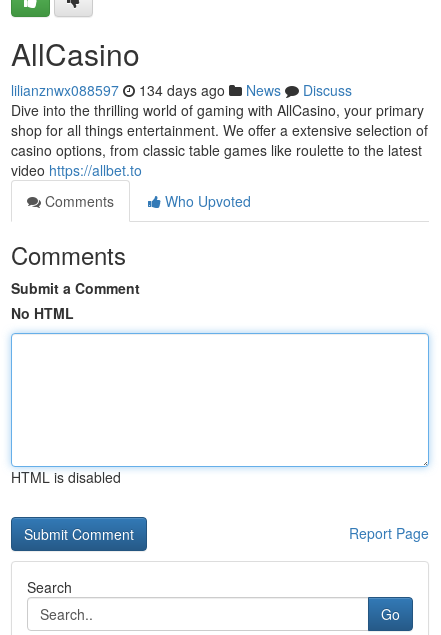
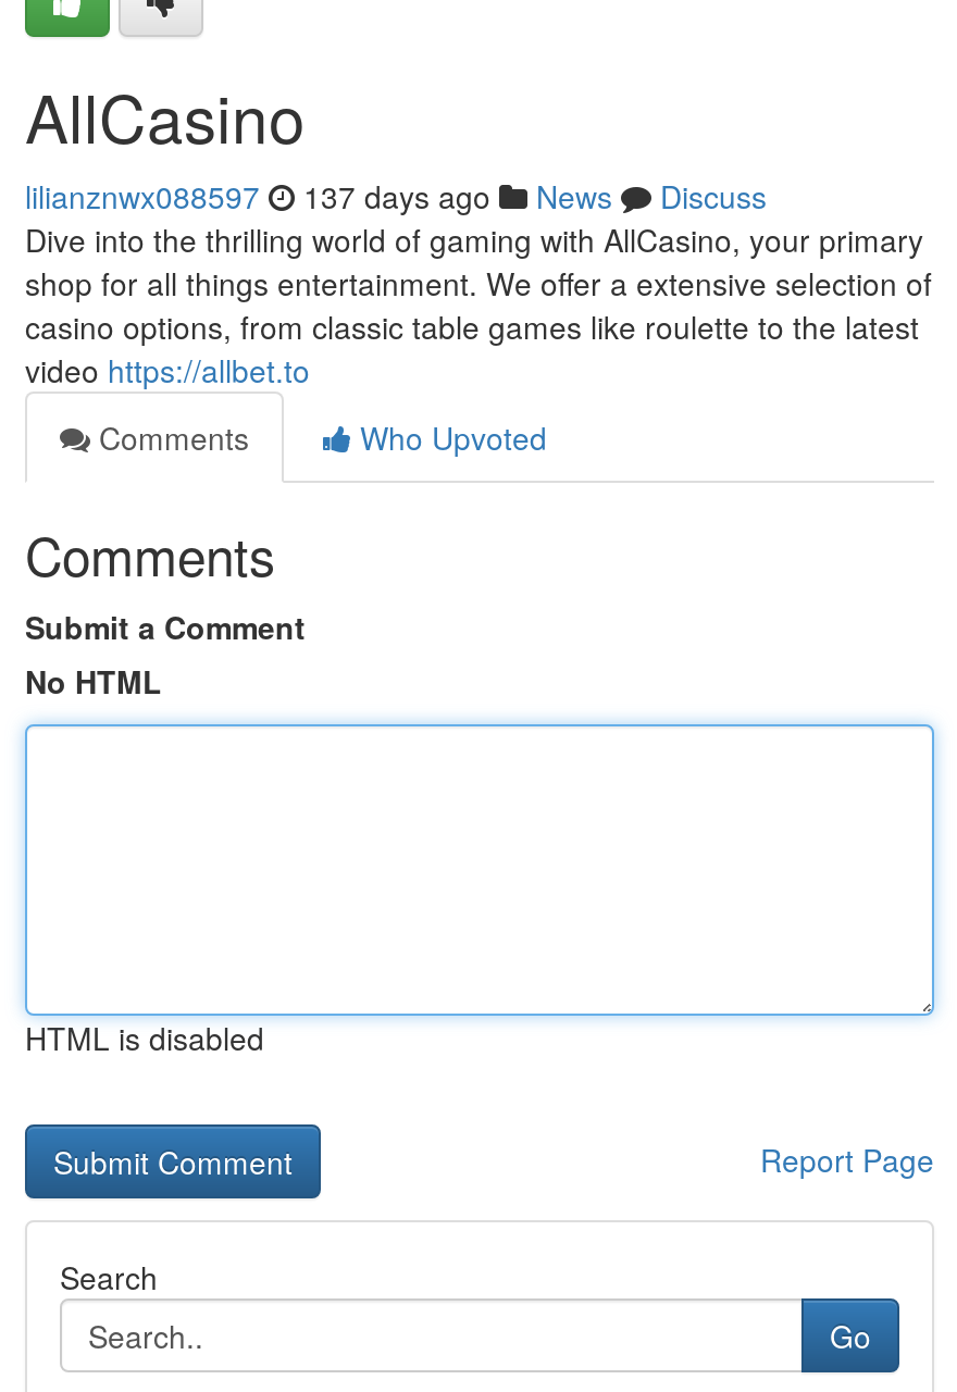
[11,80,352,100] lilianznwx088597 134 days ago News Discuss -> [25,174,767,217] lilianznwx088597 137 days ago News Discuss

